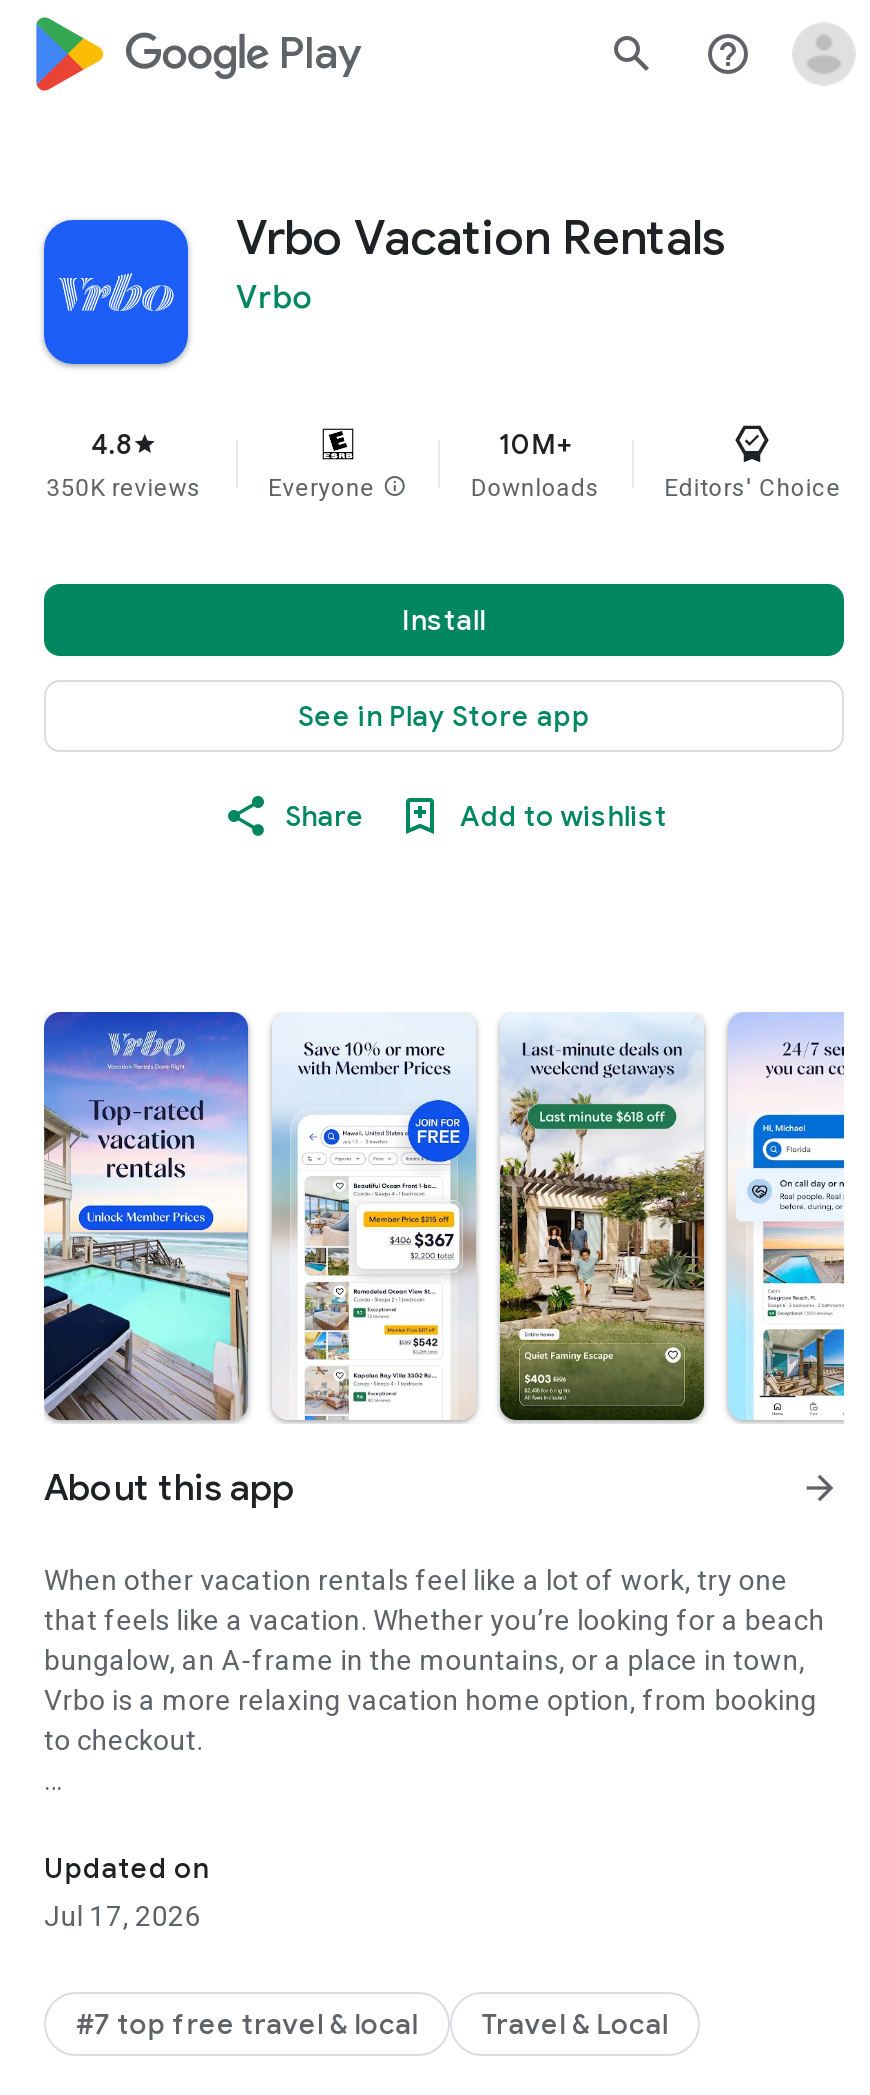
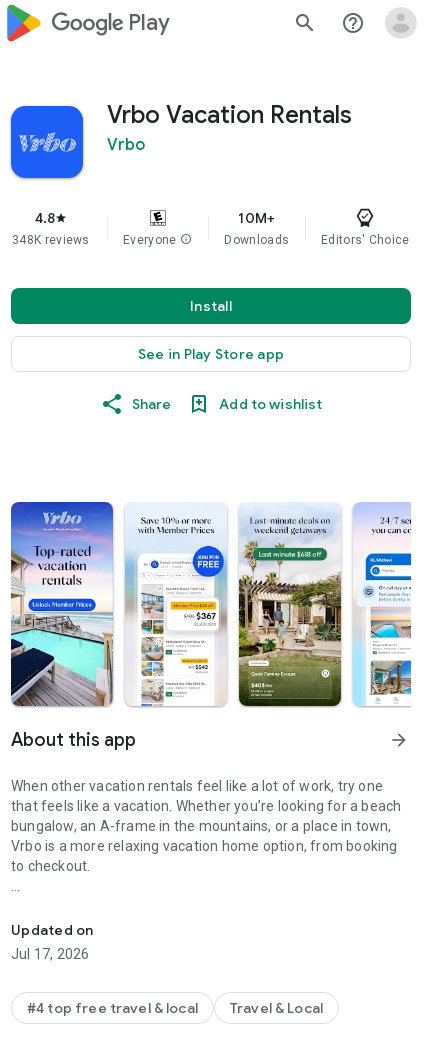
[46,474,202,502] 350K reviews -> [12,233,90,247] 348K reviews
[76,2006,418,2042] #7 top free travel & local -> [27,999,198,1017] #4 top free travel & local

